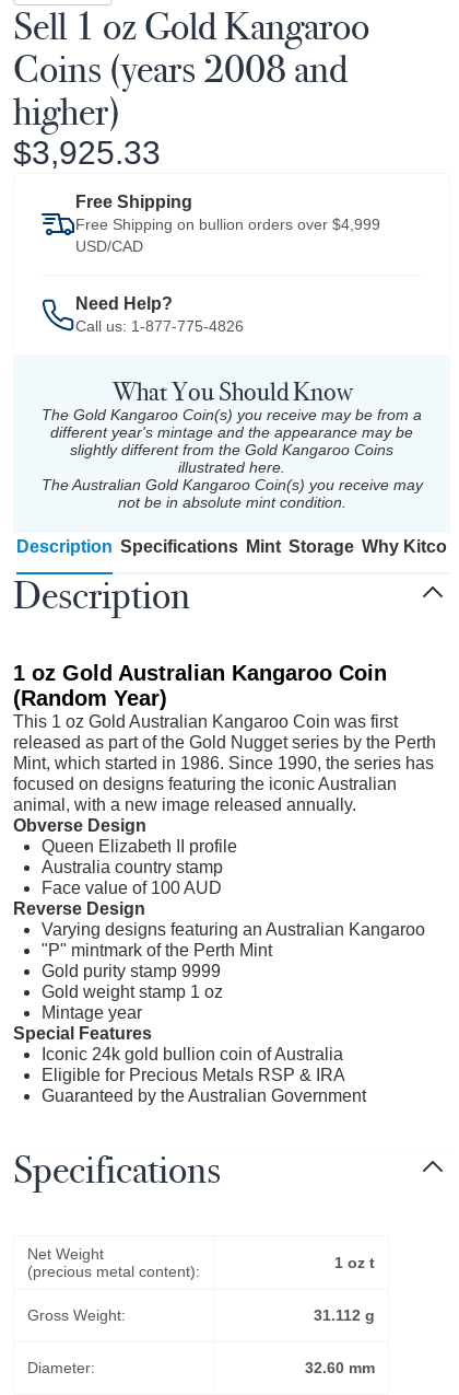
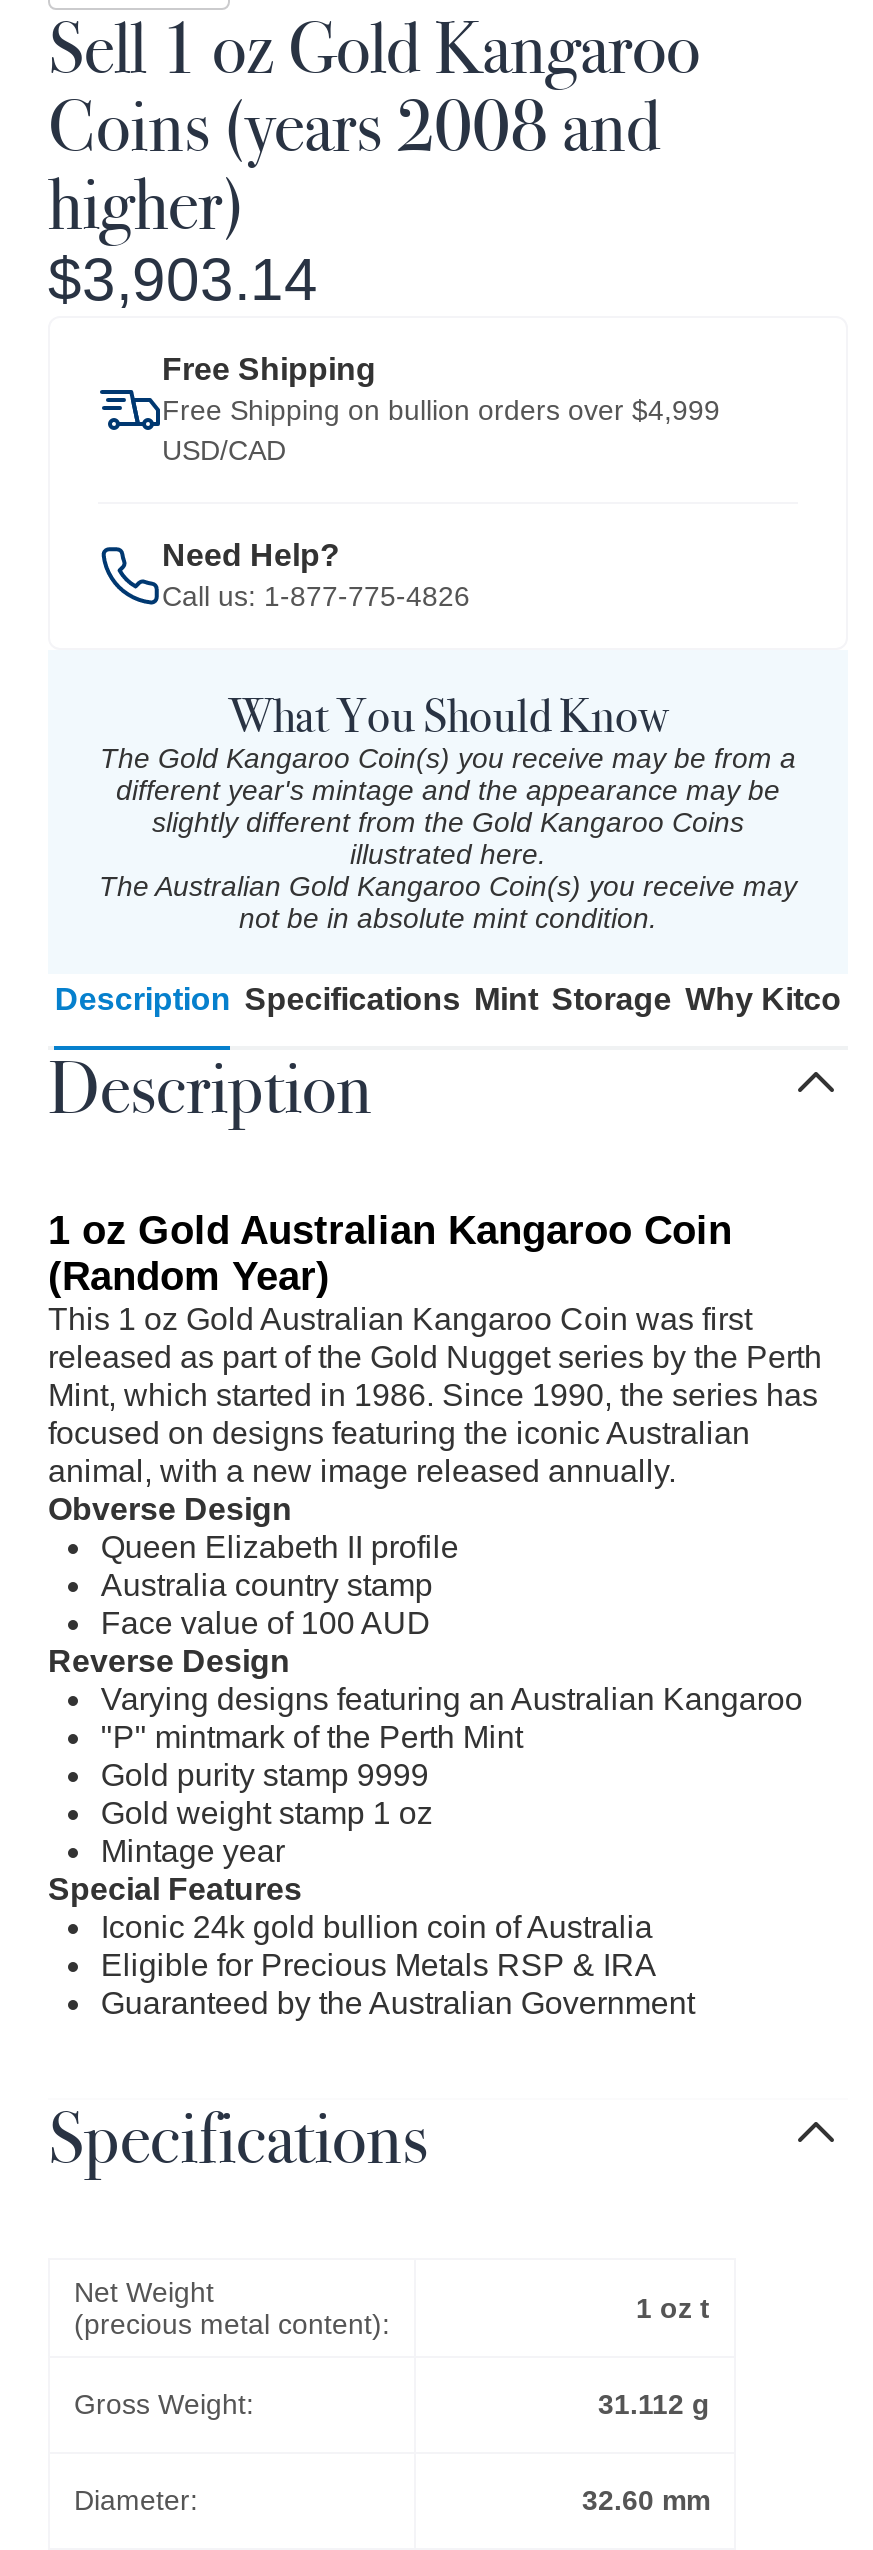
[13,135,161,171] $3,925.33 -> [48,246,318,312] $3,903.14

